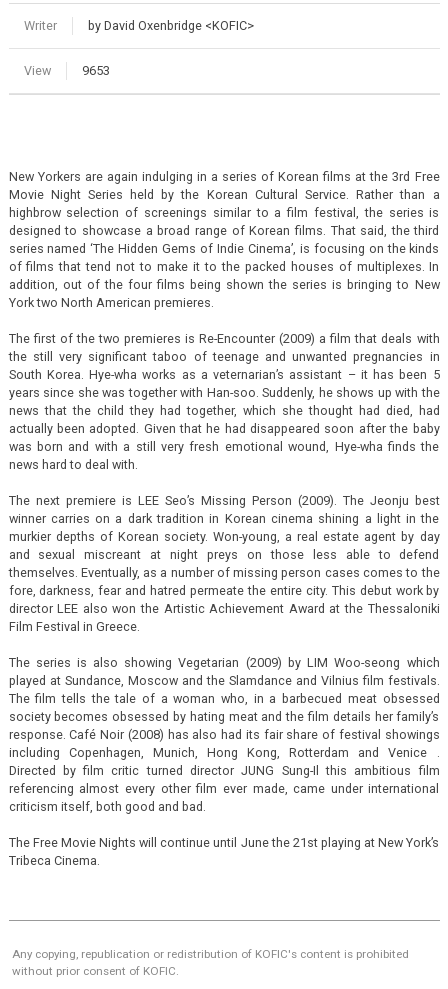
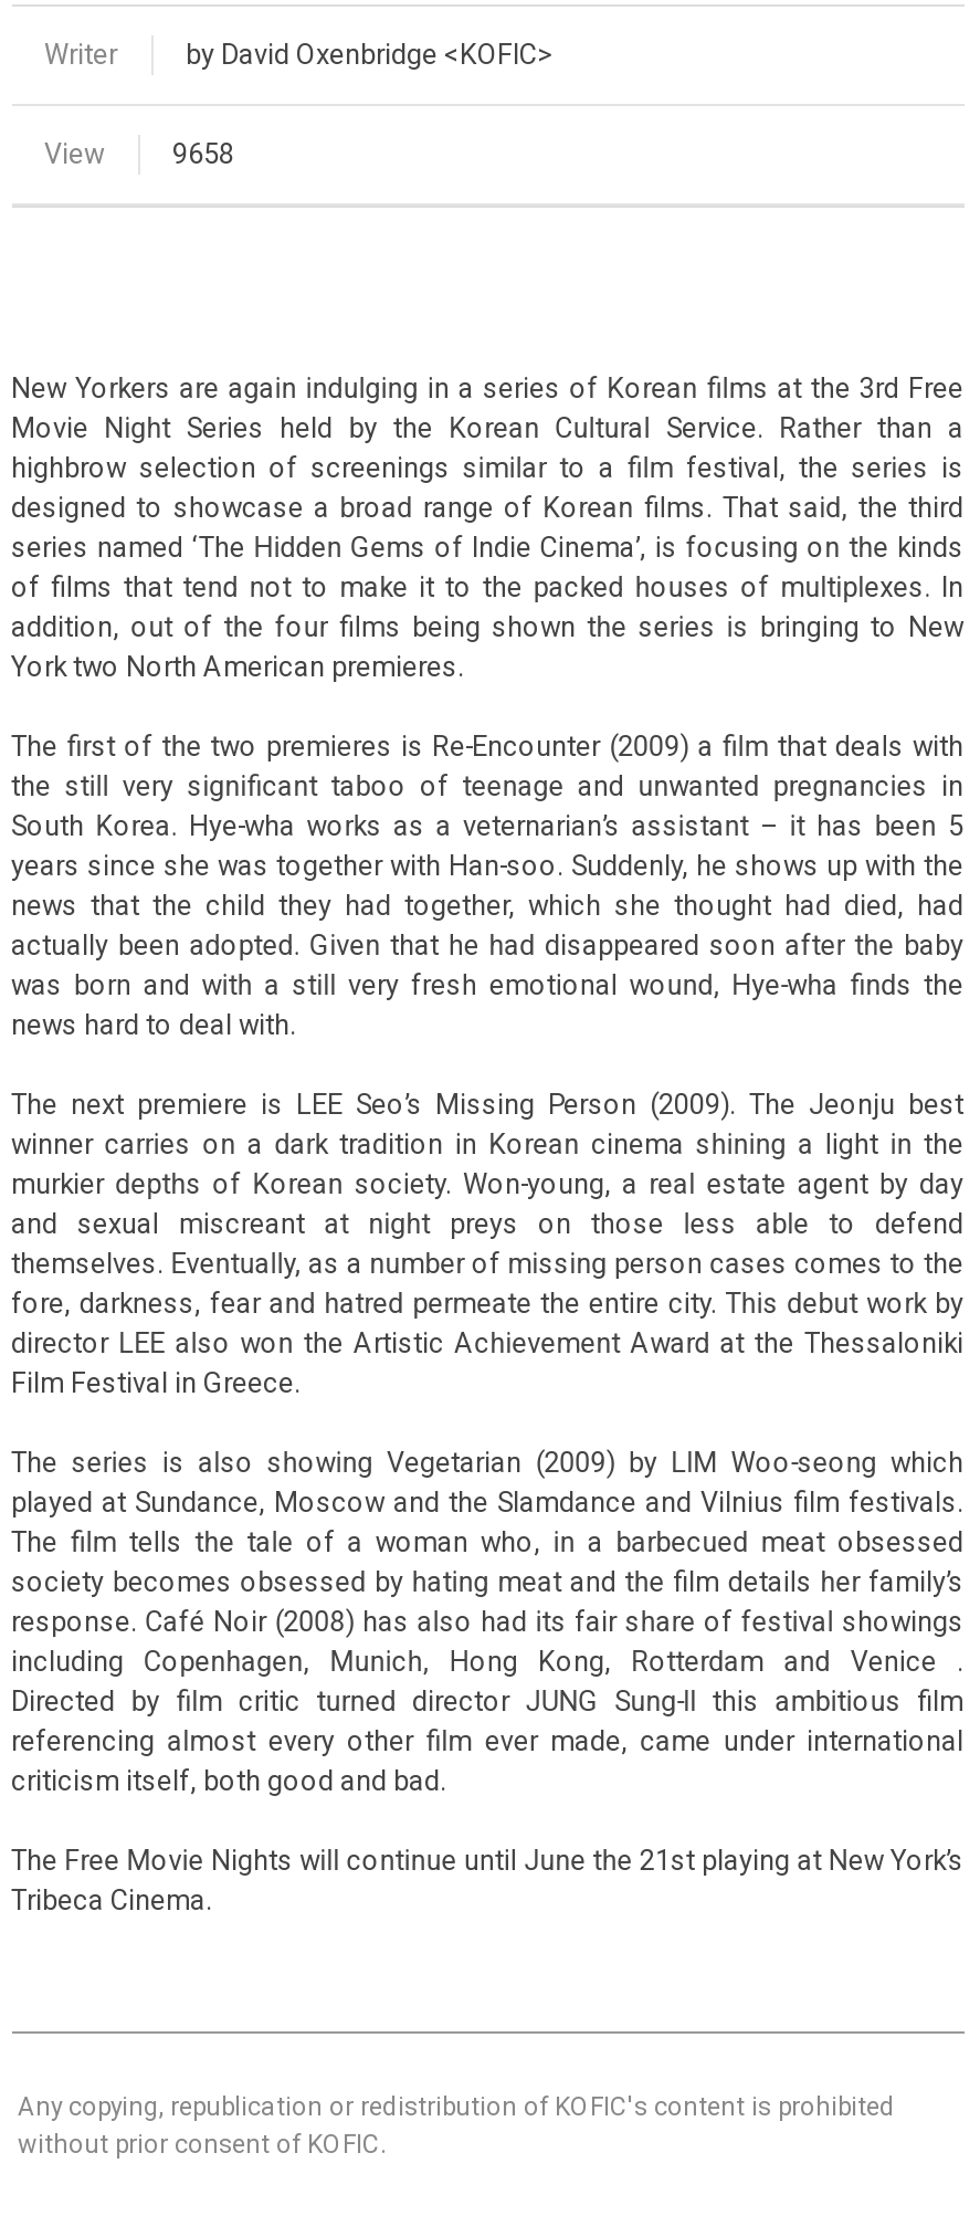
[81,63,109,78] 9653 -> [172,136,234,169] 9658

